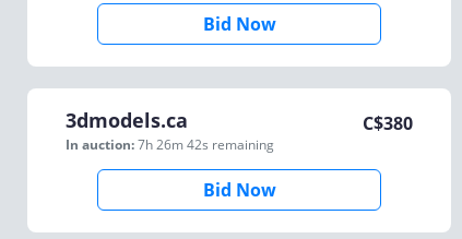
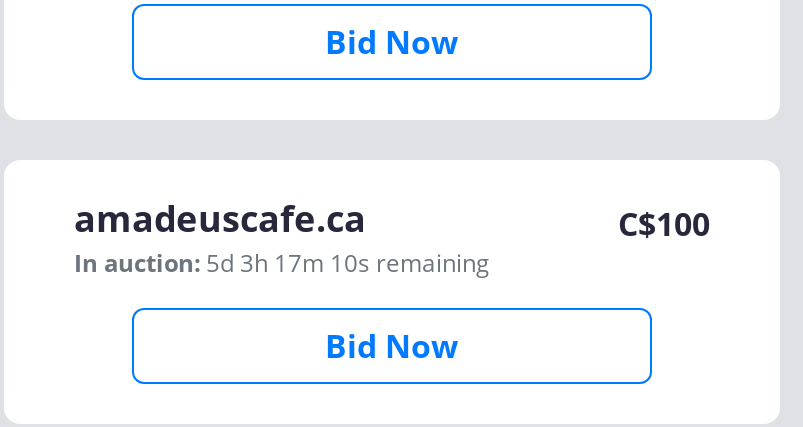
[66,107,274,154] 3dmodels.ca | In auction: 7h 26m 42s remaining -> [74,194,490,280] amadeuscafe.ca | In auction: 5d 3h 17m 10s remaining
[363,111,413,135] C$380 -> [618,202,710,246] C$100

